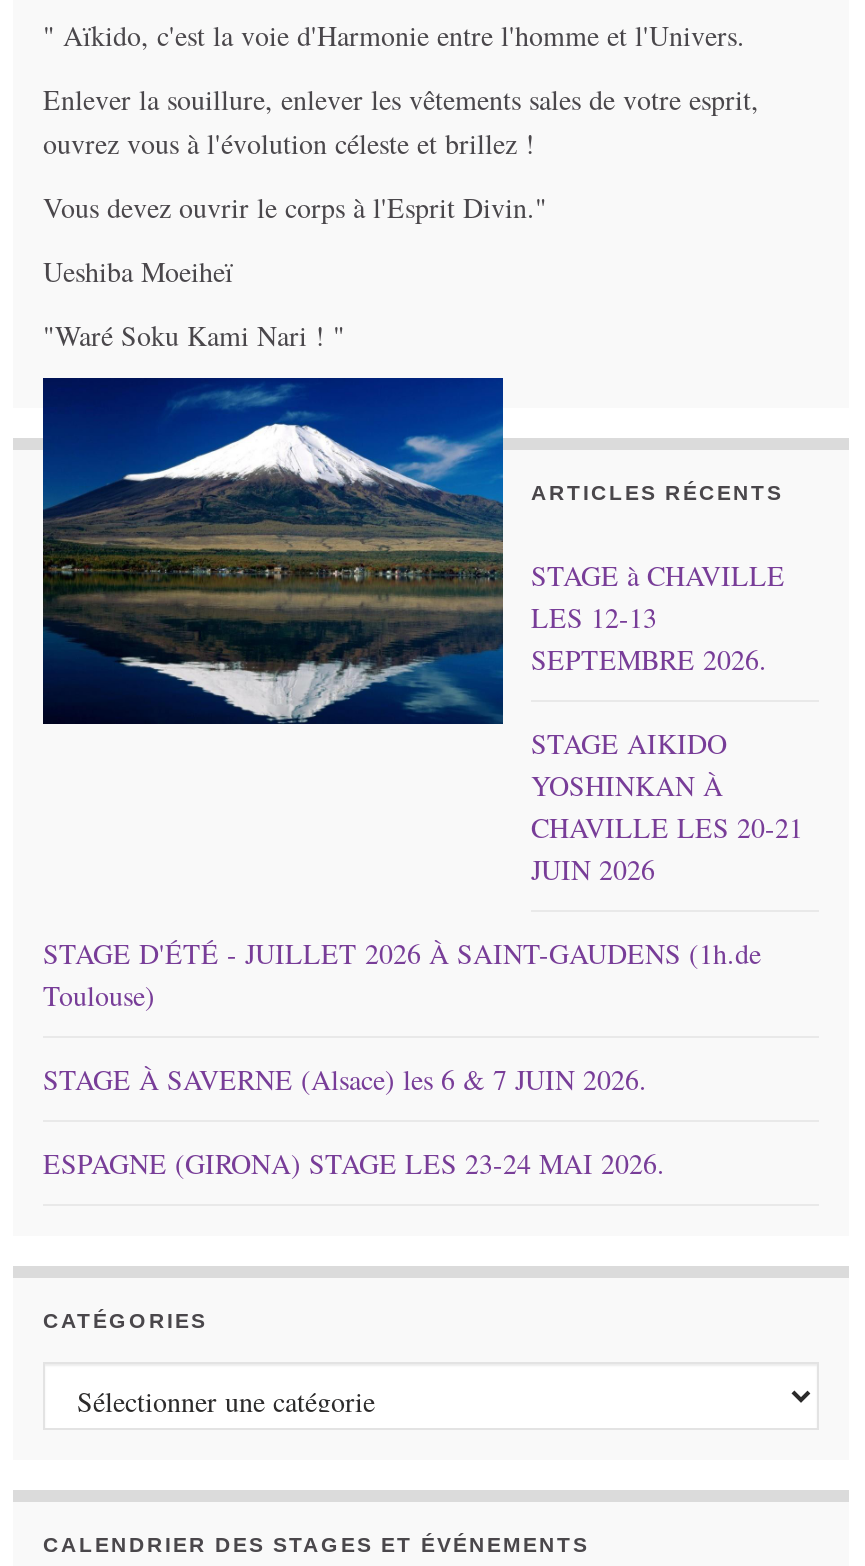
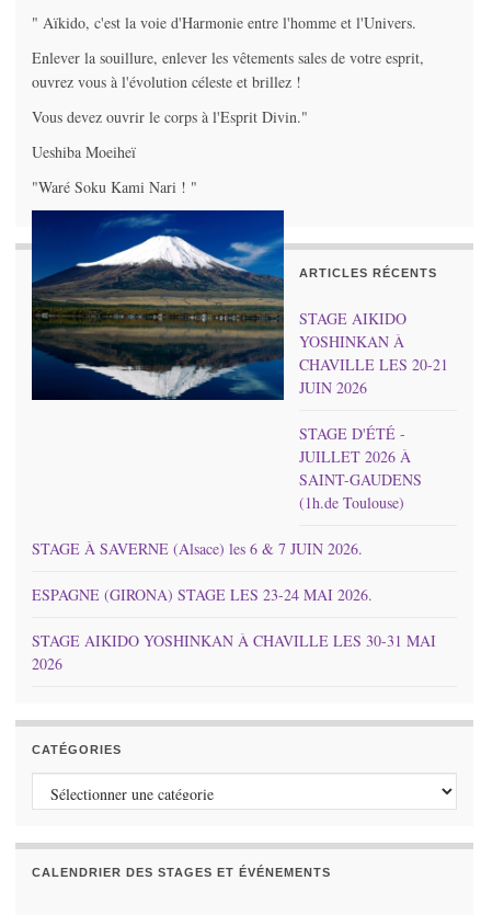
[531,556,785,678] STAGE à CHAVILLE | LES 12-13 | SEPTEMBRE 2026. -> none
moved [531,724,803,888] -> [299,308,448,398]: STAGE AIKIDO | YOSHINKAN À | CHAVILLE LES 20-21 | JUIN 2026
none -> [31,339,285,401] [image]
moved [43,1060,665,1182] -> [32,538,373,605]: STAGE À SAVERNE (Alsace) les 6 & 7 JUIN 2026. | ESPAGNE (GIRONA) STAGE LES 23-24 MAI 2026.
none -> [32,630,436,674] STAGE AIKIDO YOSHINKAN À CHAVILLE LES 30-31 MAI | 2026

